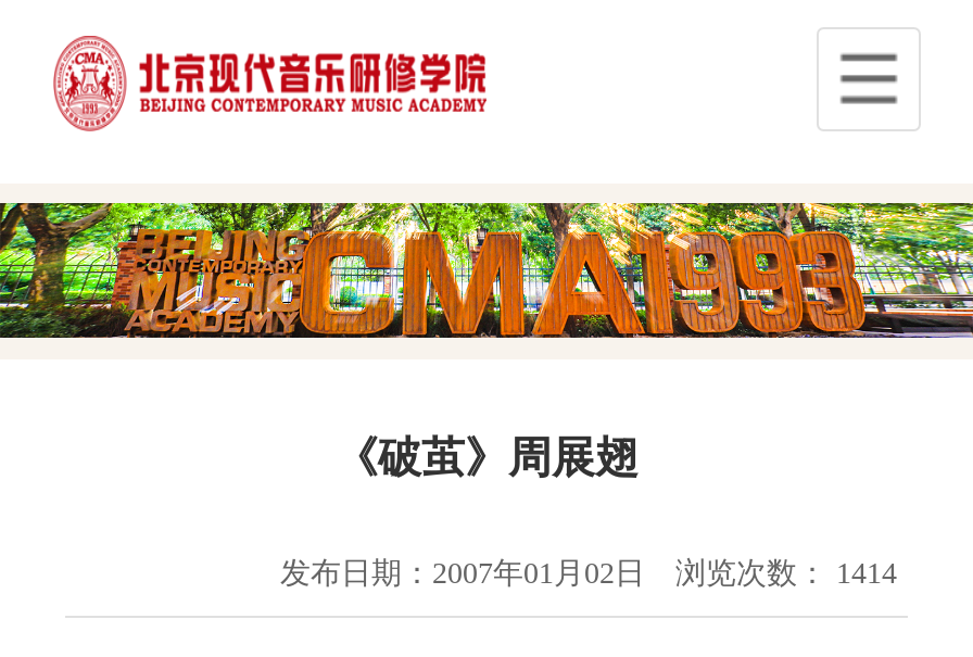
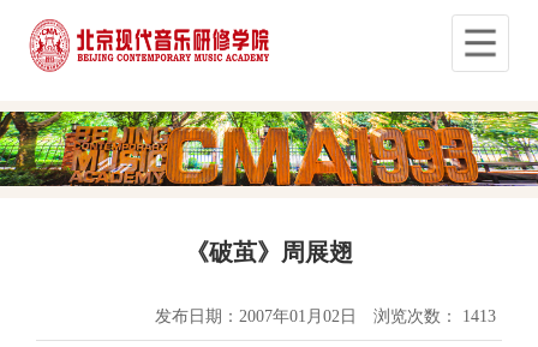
[280,558,897,590] 发布日期：2007年01月02日 浏览次数：1414 -> [155,308,496,326] 发布日期：2007年01月02日 浏览次数：1413

